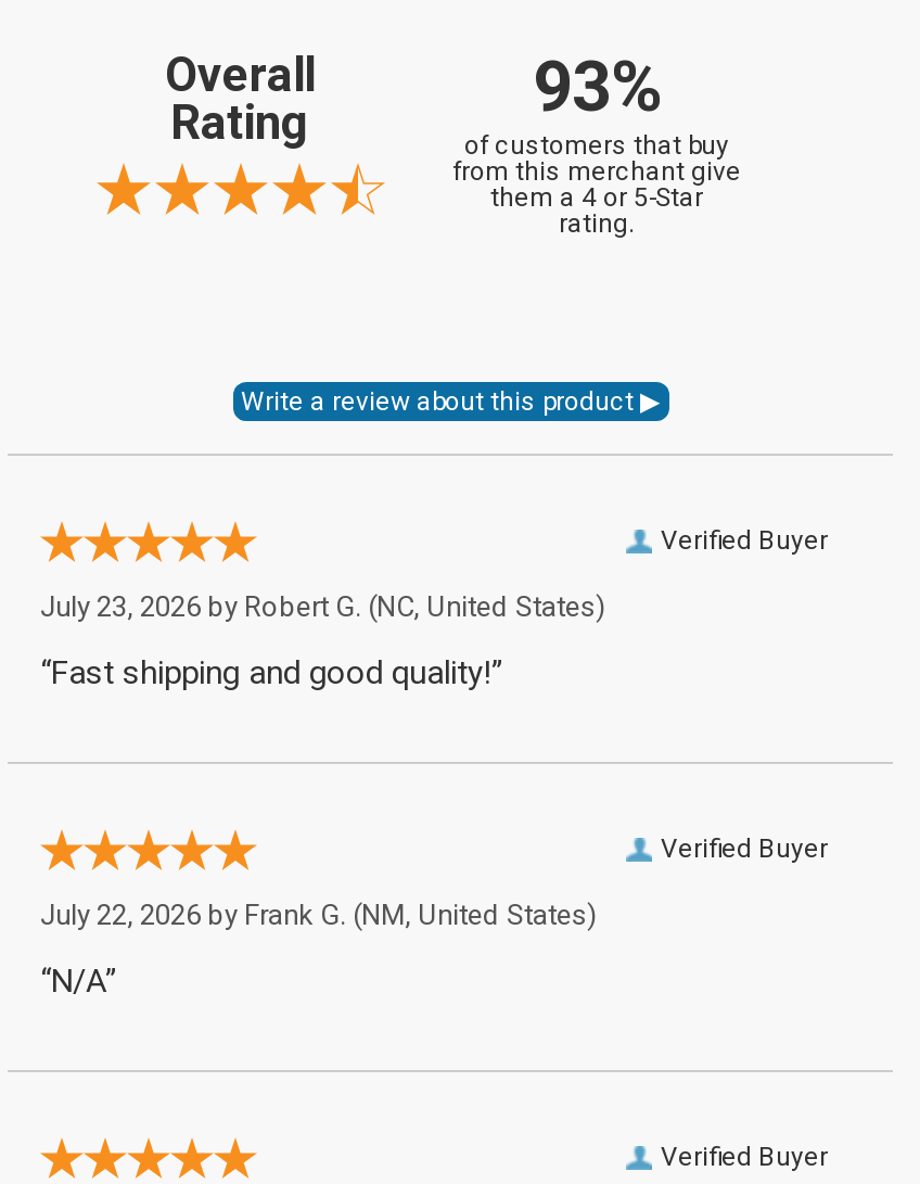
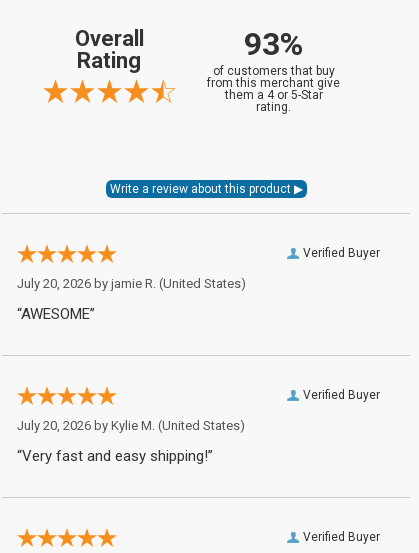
[40,589,606,622] July 23, 2026 by Robert G. (NC, United States) -> [17,275,246,290] July 20, 2026 by jamie R. (United States)
[40,652,502,691] “Fast shipping and good quality!” -> [17,304,95,322] “AWESOME”
[40,897,598,930] July 22, 2026 by Frank G. (NM, United States) -> [17,417,245,432] July 20, 2026 by Kylie M. (United States)
[40,960,116,1000] “N/A” -> [17,446,213,464] “Very fast and easy shipping!”

